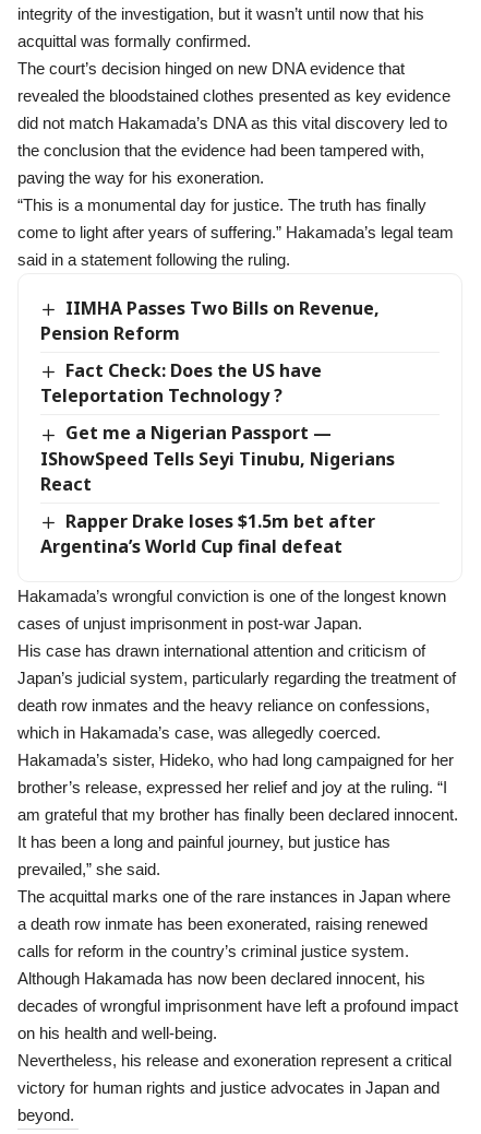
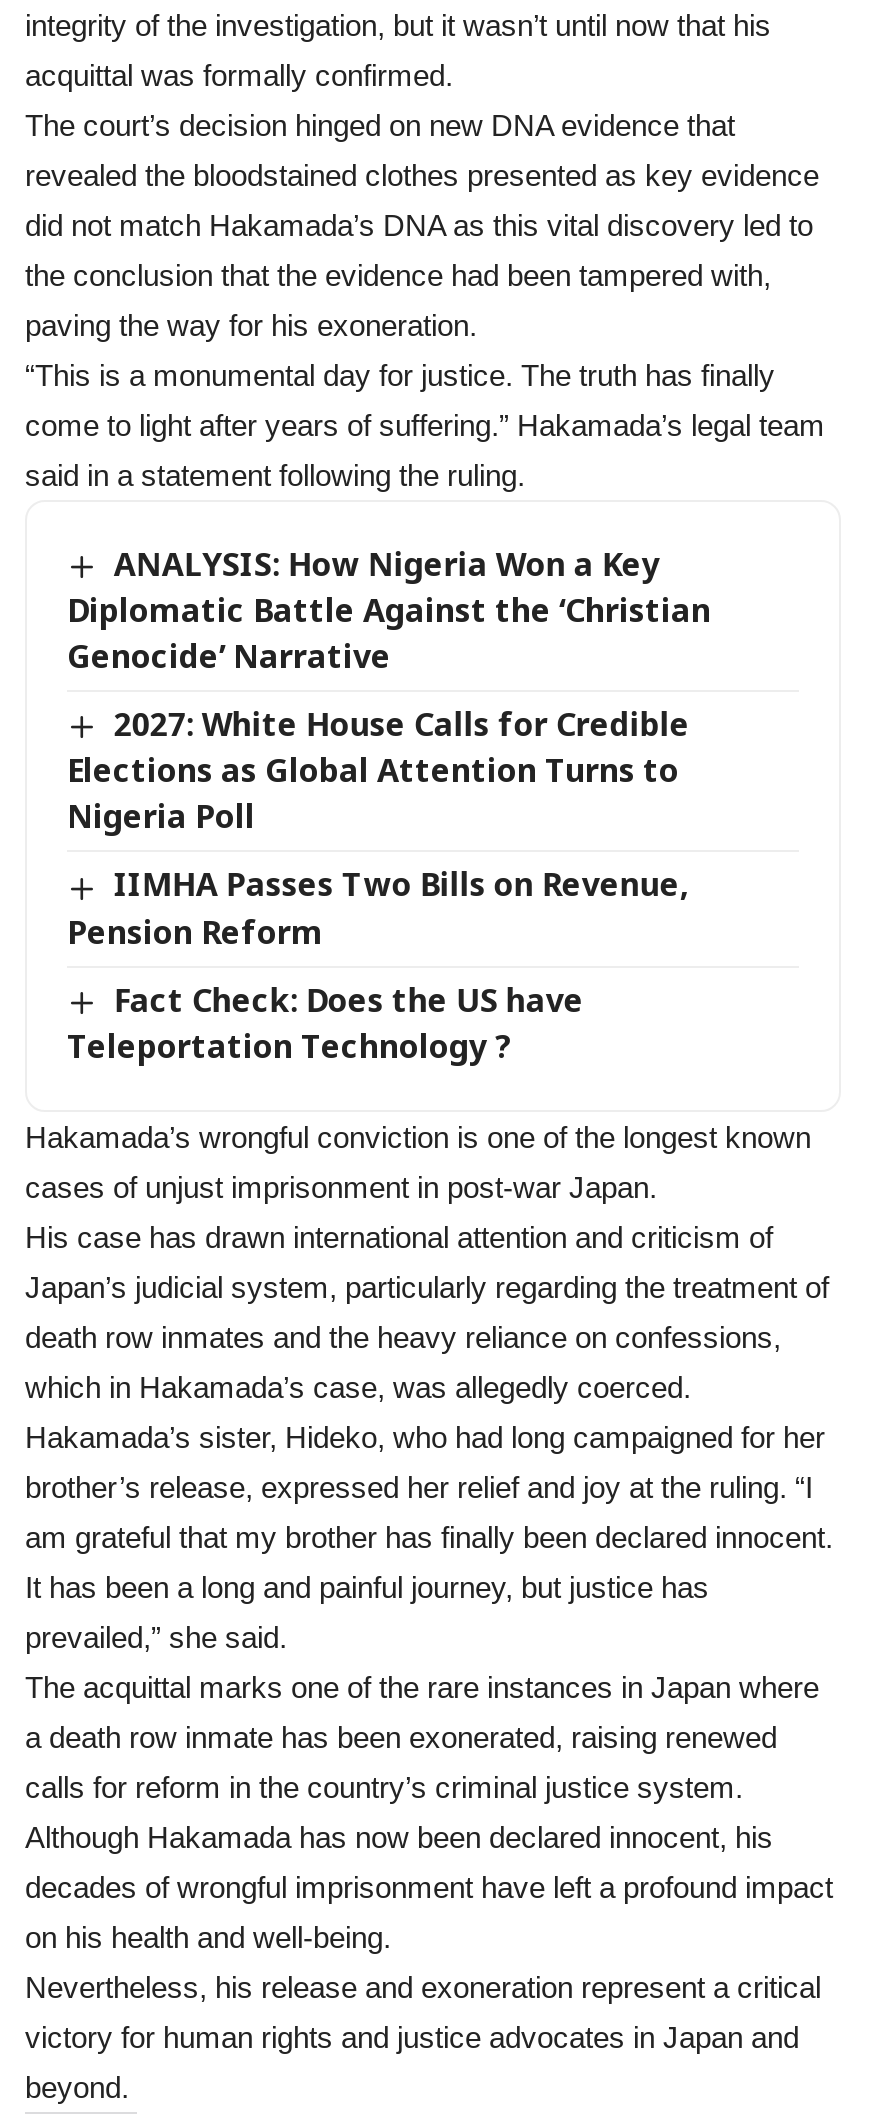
none -> [67,542,711,839] ANALYSIS: How Nigeria Won a Key | Diplomatic Battle Against the ‘Christian | Genocide’ Narrative | 2027: White House Calls for Credible | Elections as Global Attention Turns to | Nigeria Poll
moved [40,296,380,408] -> [67,863,690,1067]: IIMHA Passes Two Bills on Revenue, | Pension Reform | Fact Check: Does the US have | Teleportation Technology ?
[40,421,395,558] Get me a Nigerian Passport — | IShowSpeed Tells Seyi Tinubu, Nigerians | React | Rapper Drake loses $1.5m bet after | Argentina’s World Cup final defeat -> none

